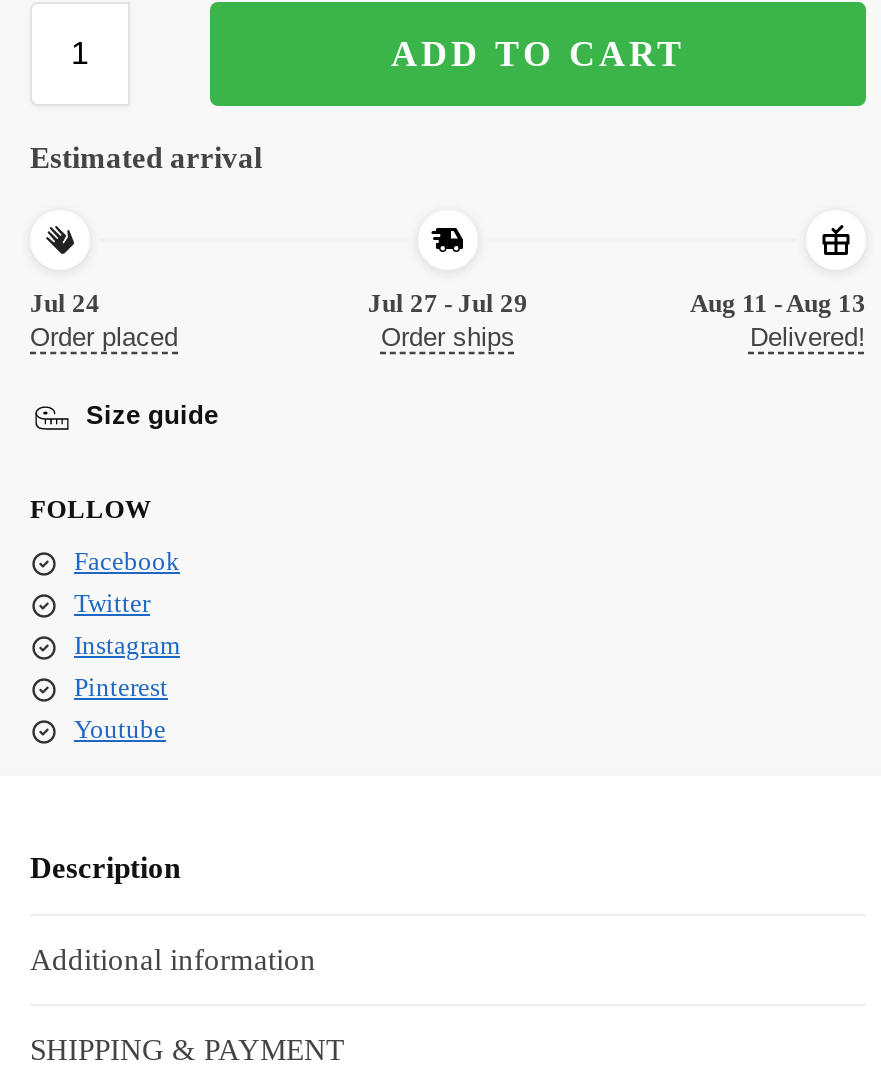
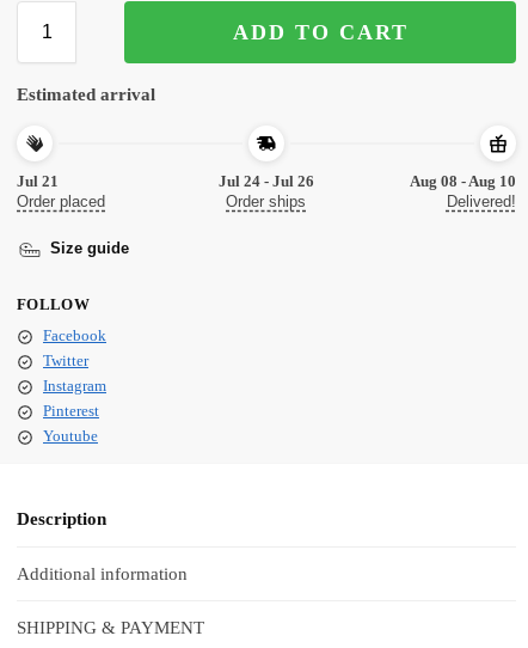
[30,287,100,317] Jul 24 -> [17,172,59,190] Jul 21
[368,287,528,317] Jul 27 - Jul 29 -> [219,172,314,190] Jul 24 - Jul 26
[690,287,866,317] Aug 11 - Aug 13 -> [410,172,516,190] Aug 08 - Aug 10

